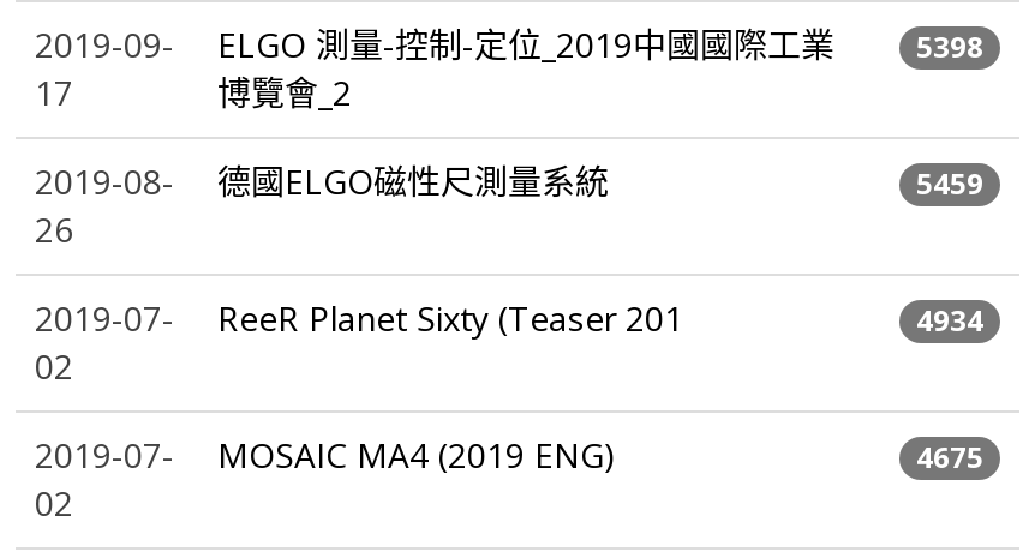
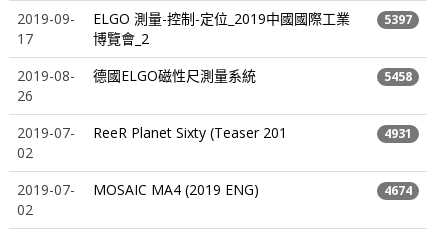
[35,22,983,68] 2019-09- ELGO 測量-控制-定位_2019中國國際工業 5398 -> [17,9,412,28] 2019-09- ELGO 測量-控制-定位_2019中國國際工業 5397
[916,164,983,204] 5459 -> [384,68,412,85] 5458
[916,300,983,341] 4934 -> [384,125,412,142] 4931
[916,437,983,478] 4675 -> [384,182,412,199] 4674

